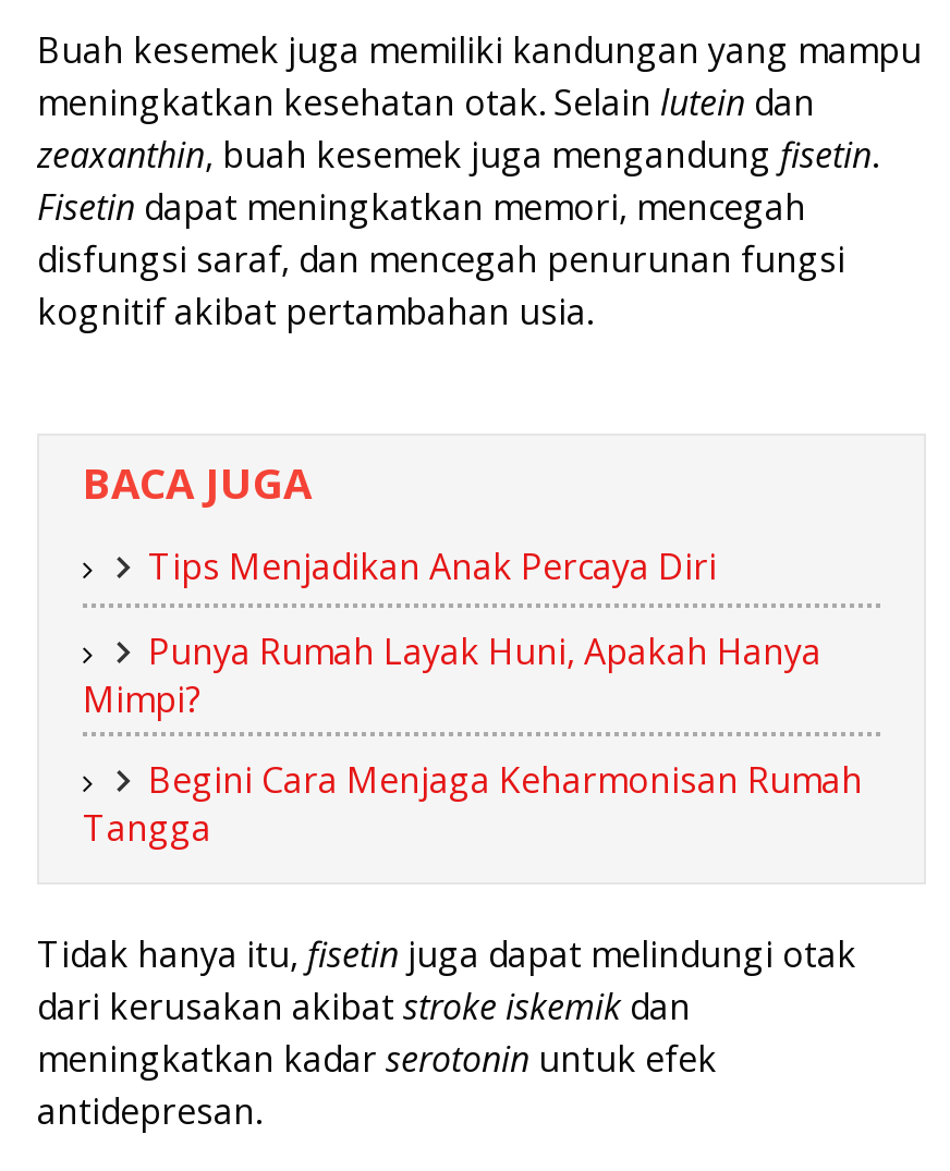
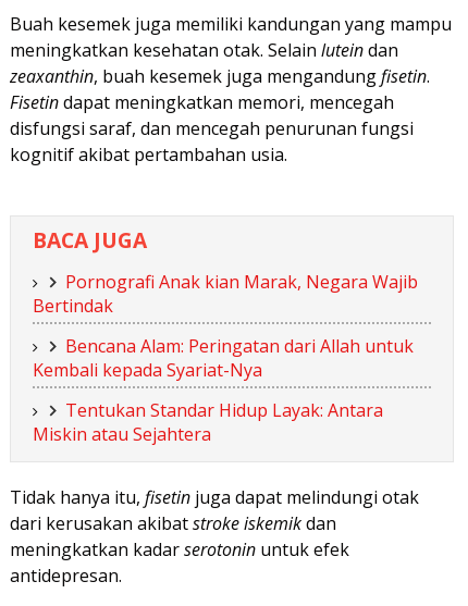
[148,542,717,590] Tips Menjadikan Anak Percaya Diri -> [33,270,418,318] Pornografi Anak kian Marak, Negara Wajib | Bertindak
[83,627,821,723] Punya Rumah Layak Huni, Apakah Hanya | Mimpi? -> [33,334,414,382] Bencana Alam: Peringatan dari Allah untuk | Kembali kepada Syariat-Nya
[83,756,863,852] Begini Cara Menjaga Keharmonisan Rumah | Tangga -> [33,398,383,446] Tentukan Standar Hidup Layak: Antara | Miskin atau Sejahtera

